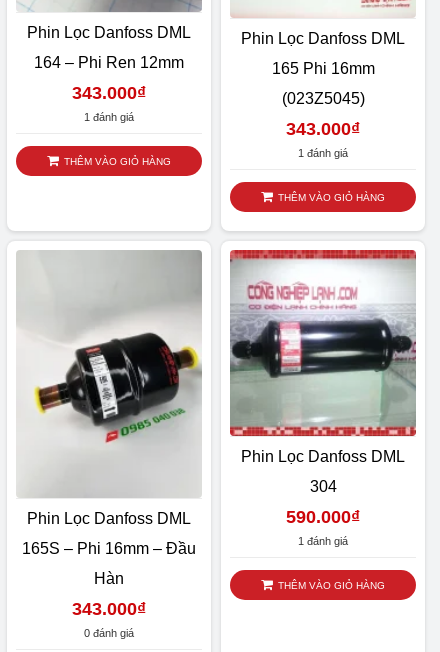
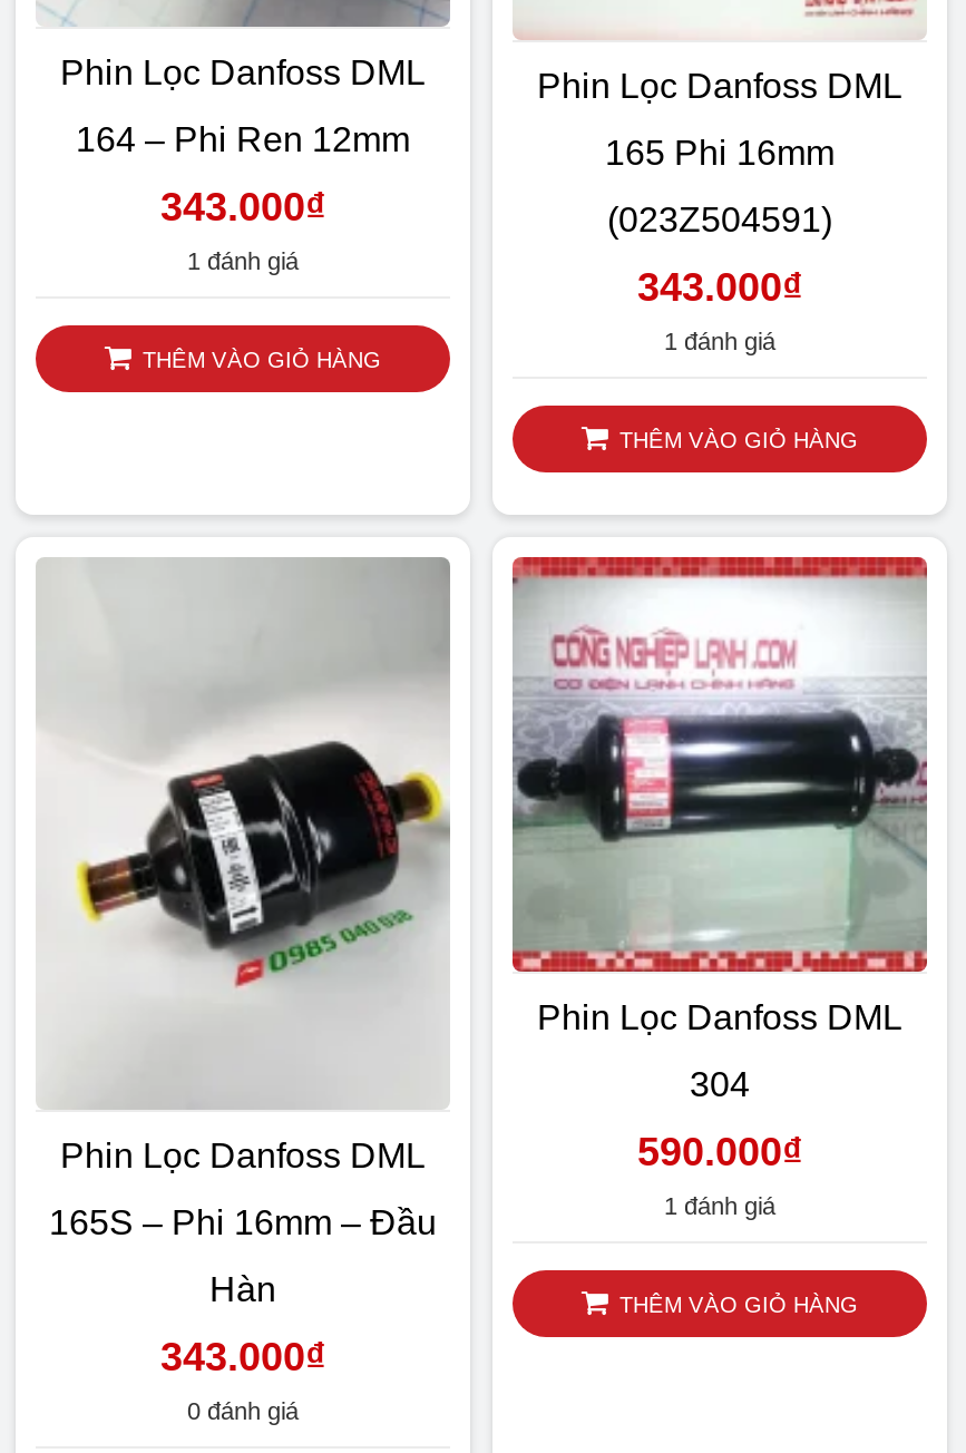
[281,90,364,107] (023Z5045) -> [607,201,832,238] (023Z504591)

